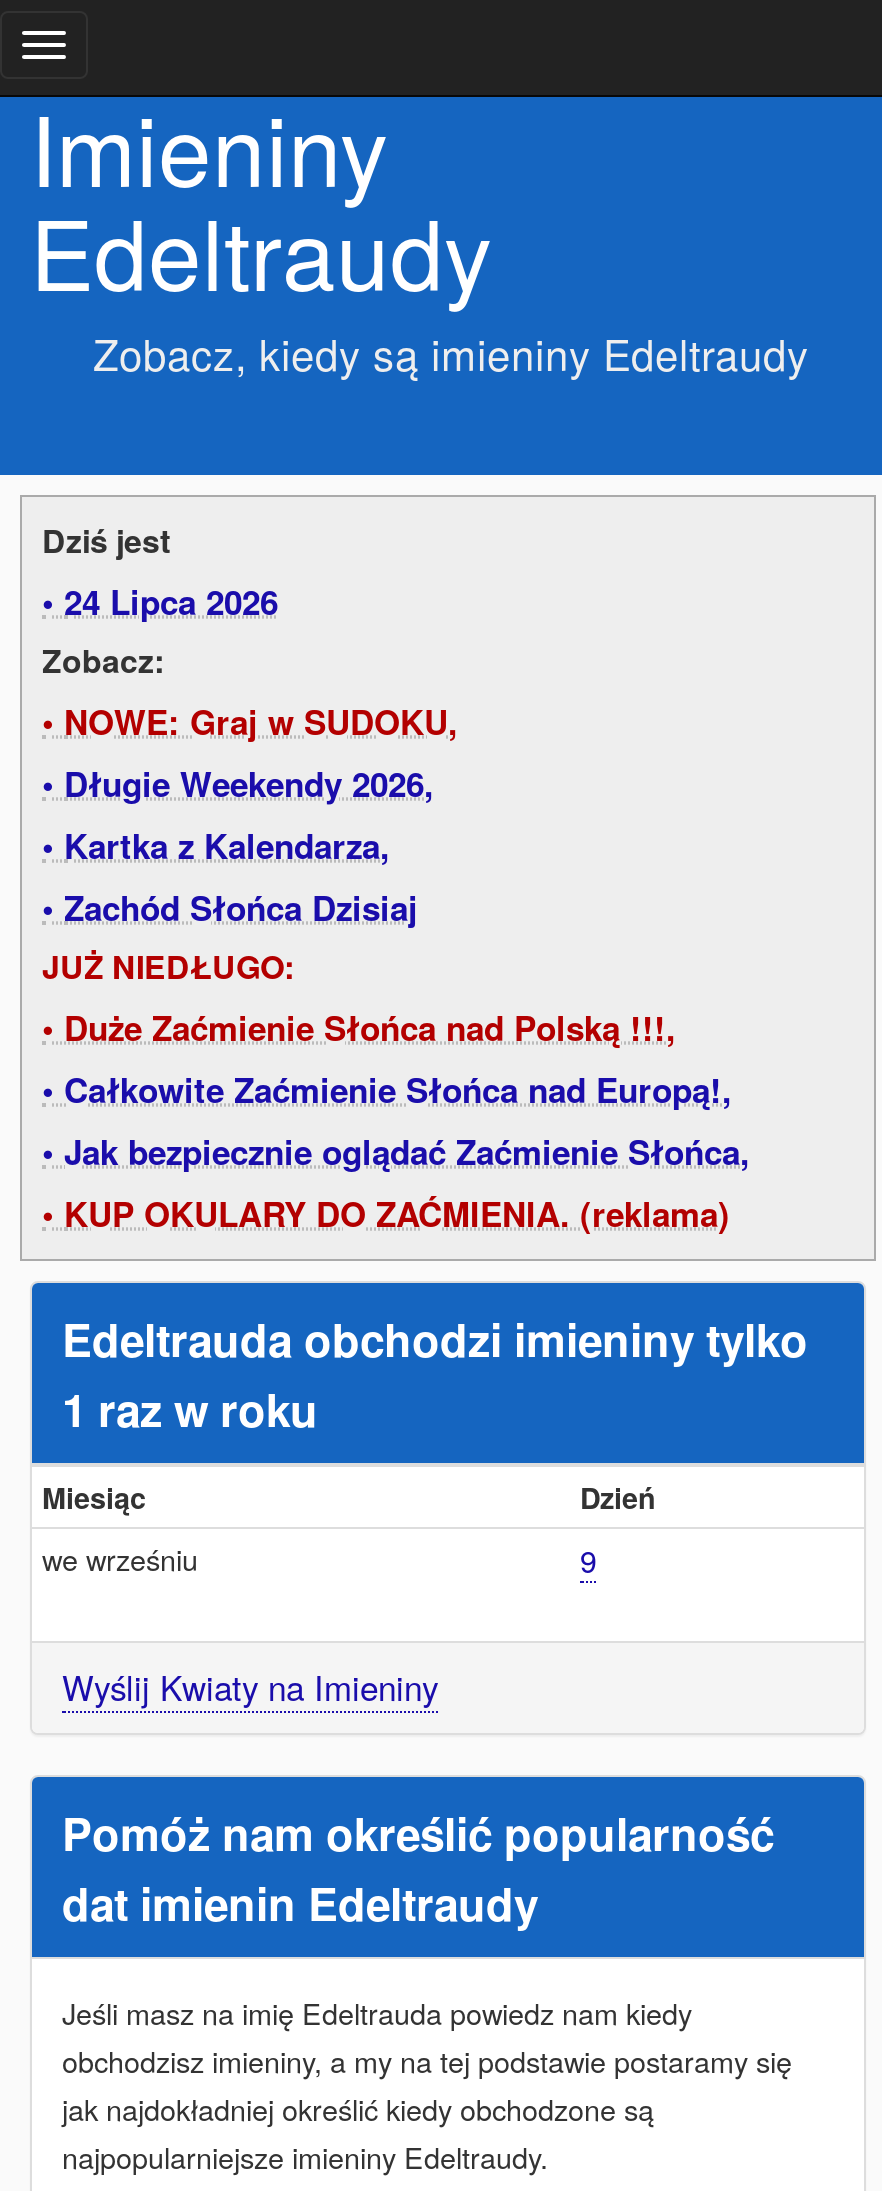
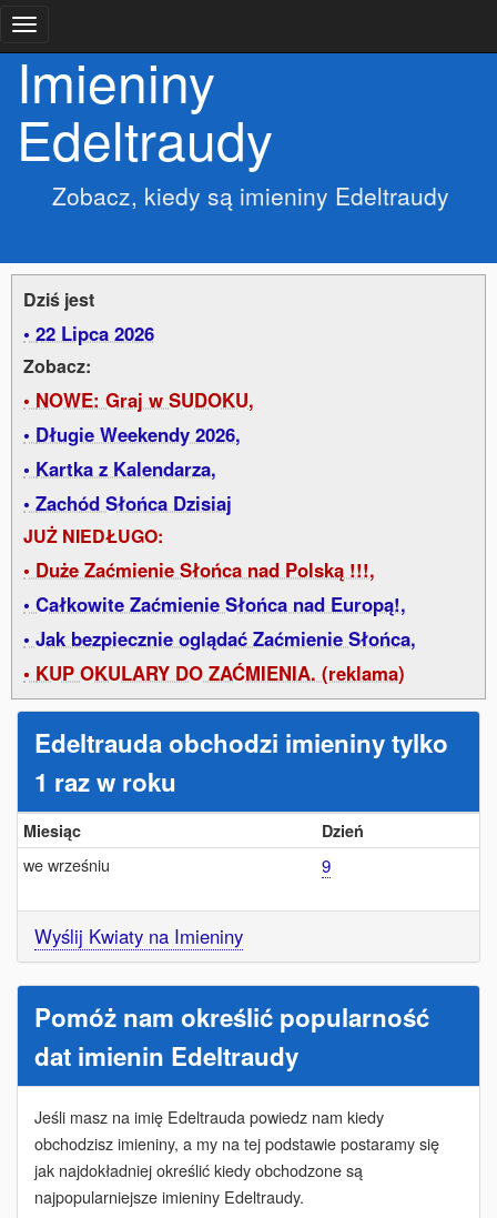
[64,577,278,625] 24 Lipca 2026 -> [35,320,154,346] 22 Lipca 2026

